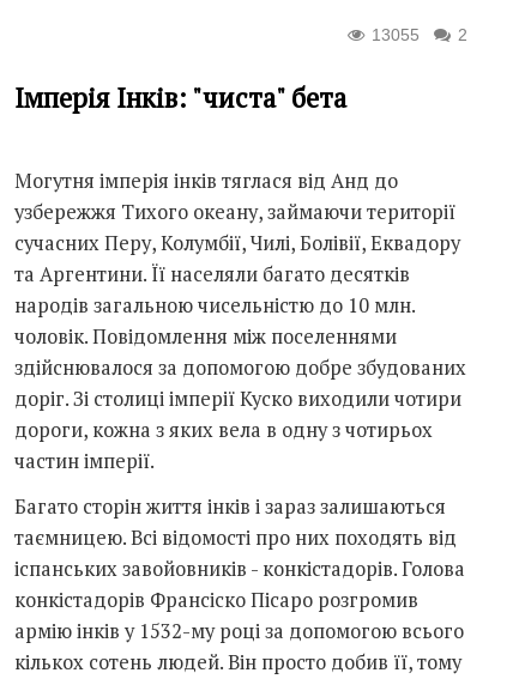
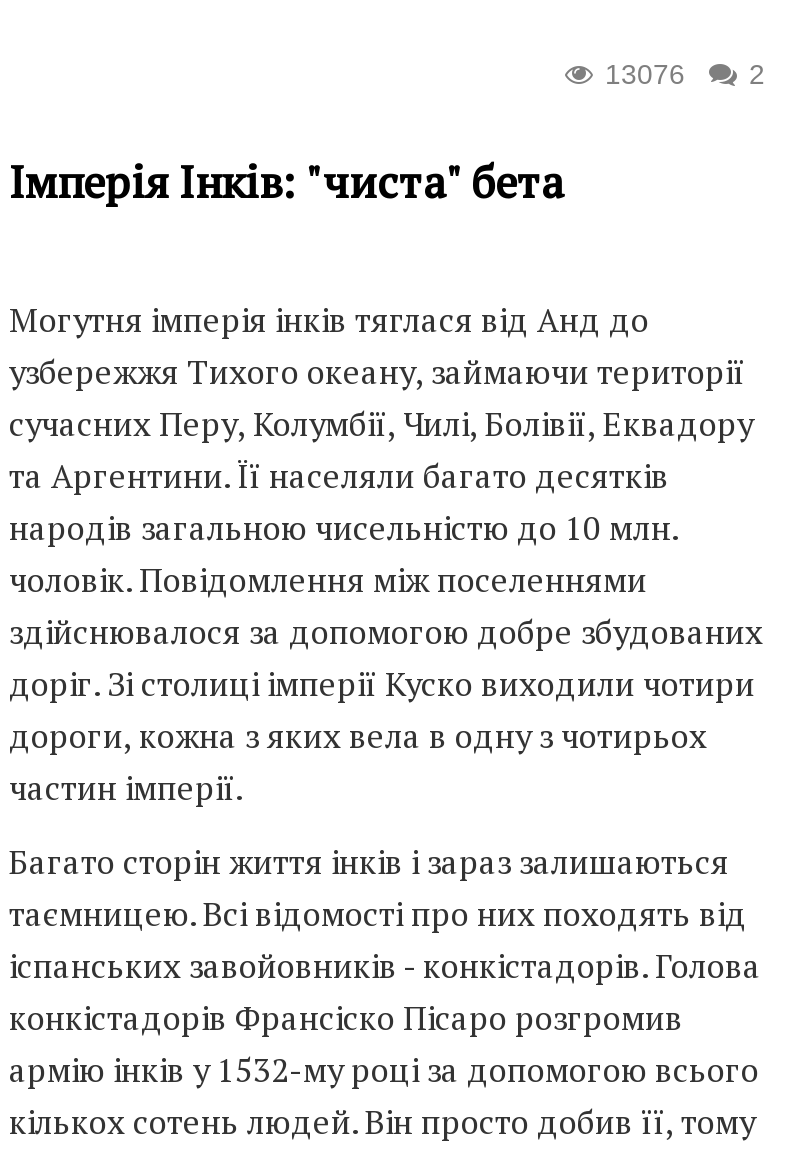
[367,25,467,44] 13055 2 -> [597,59,765,91] 13076 2

